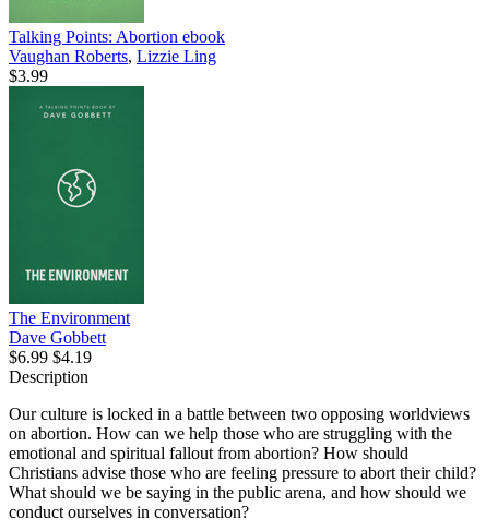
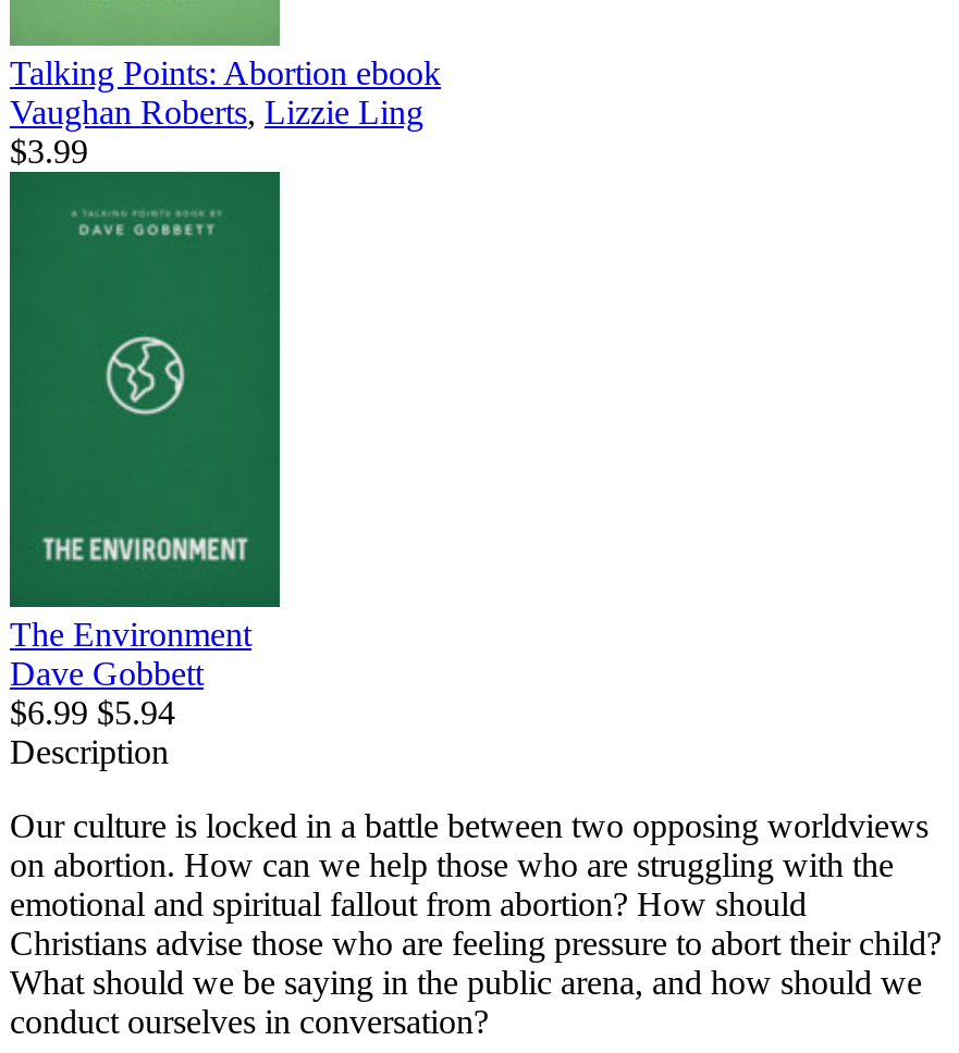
[9,348,92,366] $6.99 $4.19 -> [10,694,175,731] $6.99 $5.94

